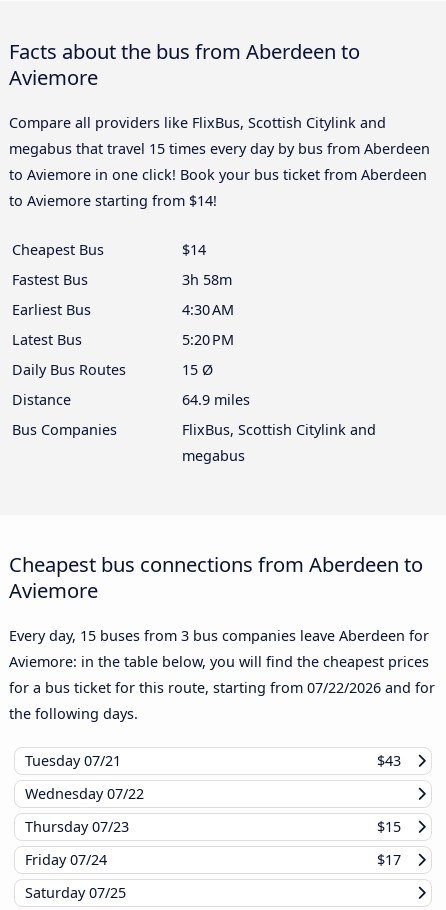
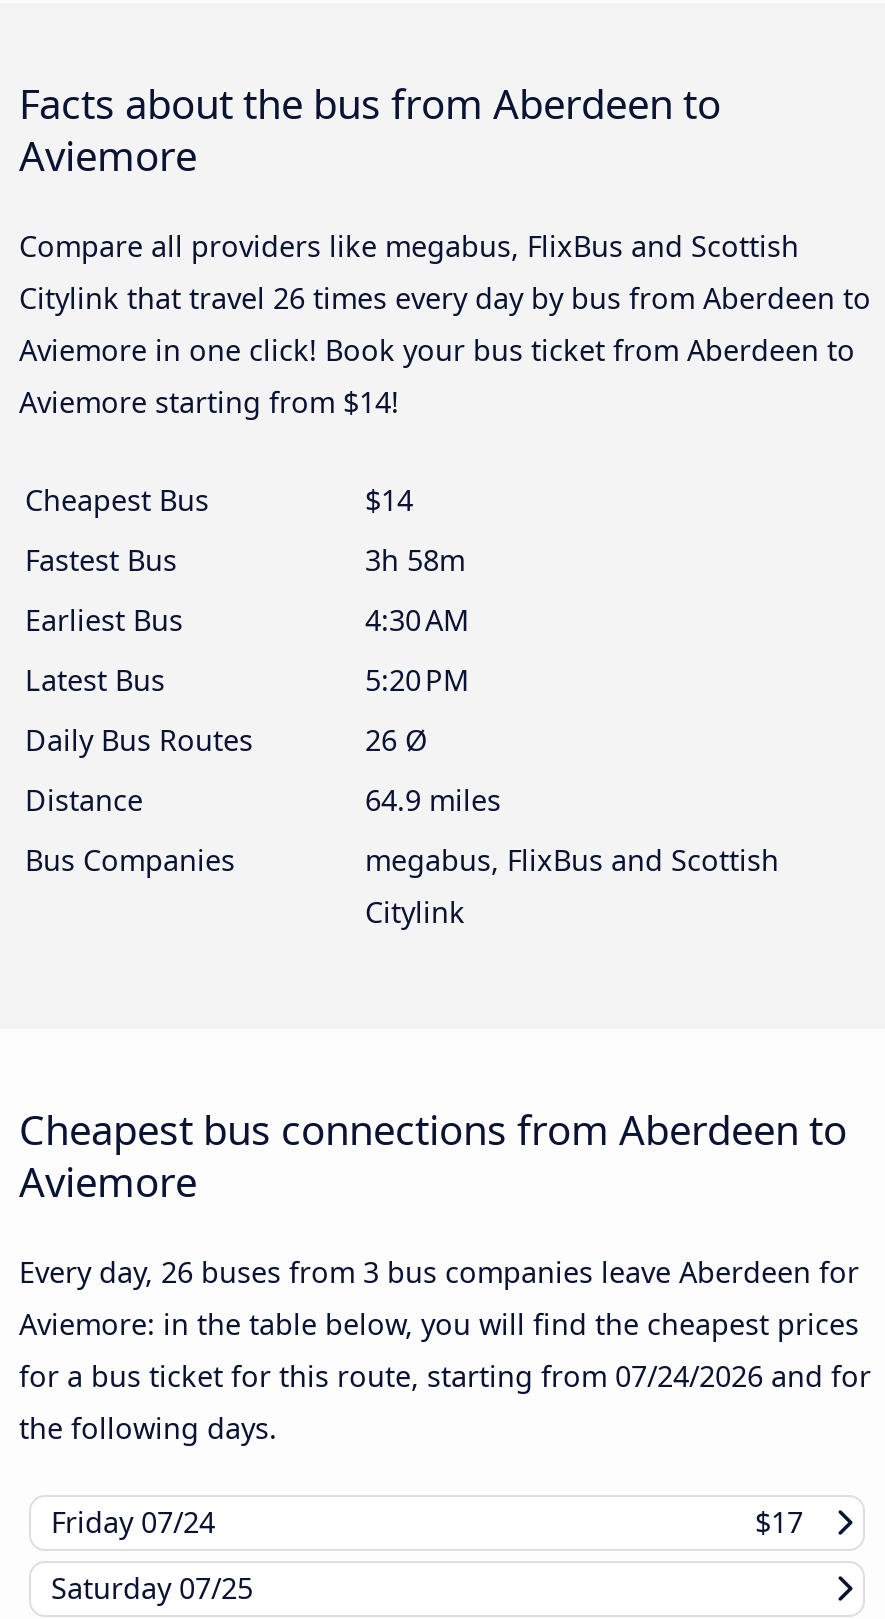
[9,113,430,210] Compare all providers like FlixBus, Scottish Citylink and | megabus that travel 15 times every day by bus from Aberdeen | to Aviemore in one click! Book your bus ticket from Aberdeen | to Aviemore starting from $14! -> [19,226,871,420] Compare all providers like megabus, FlixBus and Scottish | Citylink that travel 26 times every day by bus from Aberdeen to | Aviemore in one click! Book your bus ticket from Aberdeen to | Aviemore starting from $14!
[182,360,213,379] 15 Ø -> [365,720,427,758] 26 Ø
[182,420,376,465] FlixBus, Scottish Citylink and | megabus -> [365,840,779,930] megabus, FlixBus and Scottish | Citylink
[9,626,429,645] Every day, 15 buses from 3 bus companies leave Aberdeen for -> [19,1253,859,1291] Every day, 26 buses from 3 bus companies leave Aberdeen for
[9,678,435,697] for a bus ticket for this route, starting from 07/22/2026 and for -> [19,1357,871,1395] for a bus ticket for this route, starting from 07/24/2026 and for
[25,751,401,836] Tuesday 07/21 | $43 | Wednesday 07/22 | Thursday 07/23 | $15 -> none

